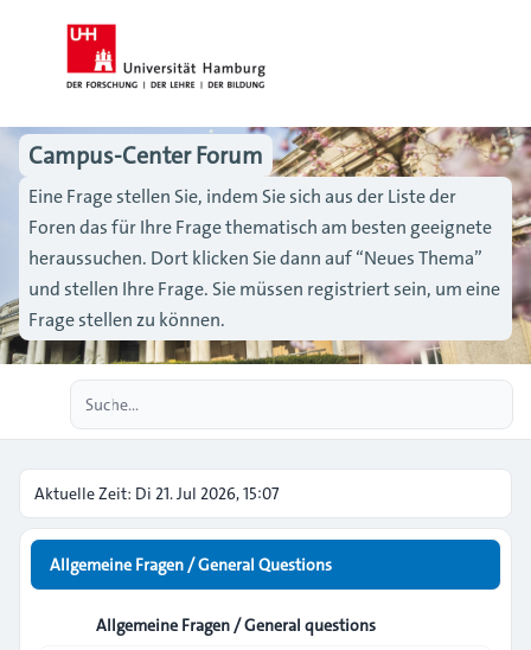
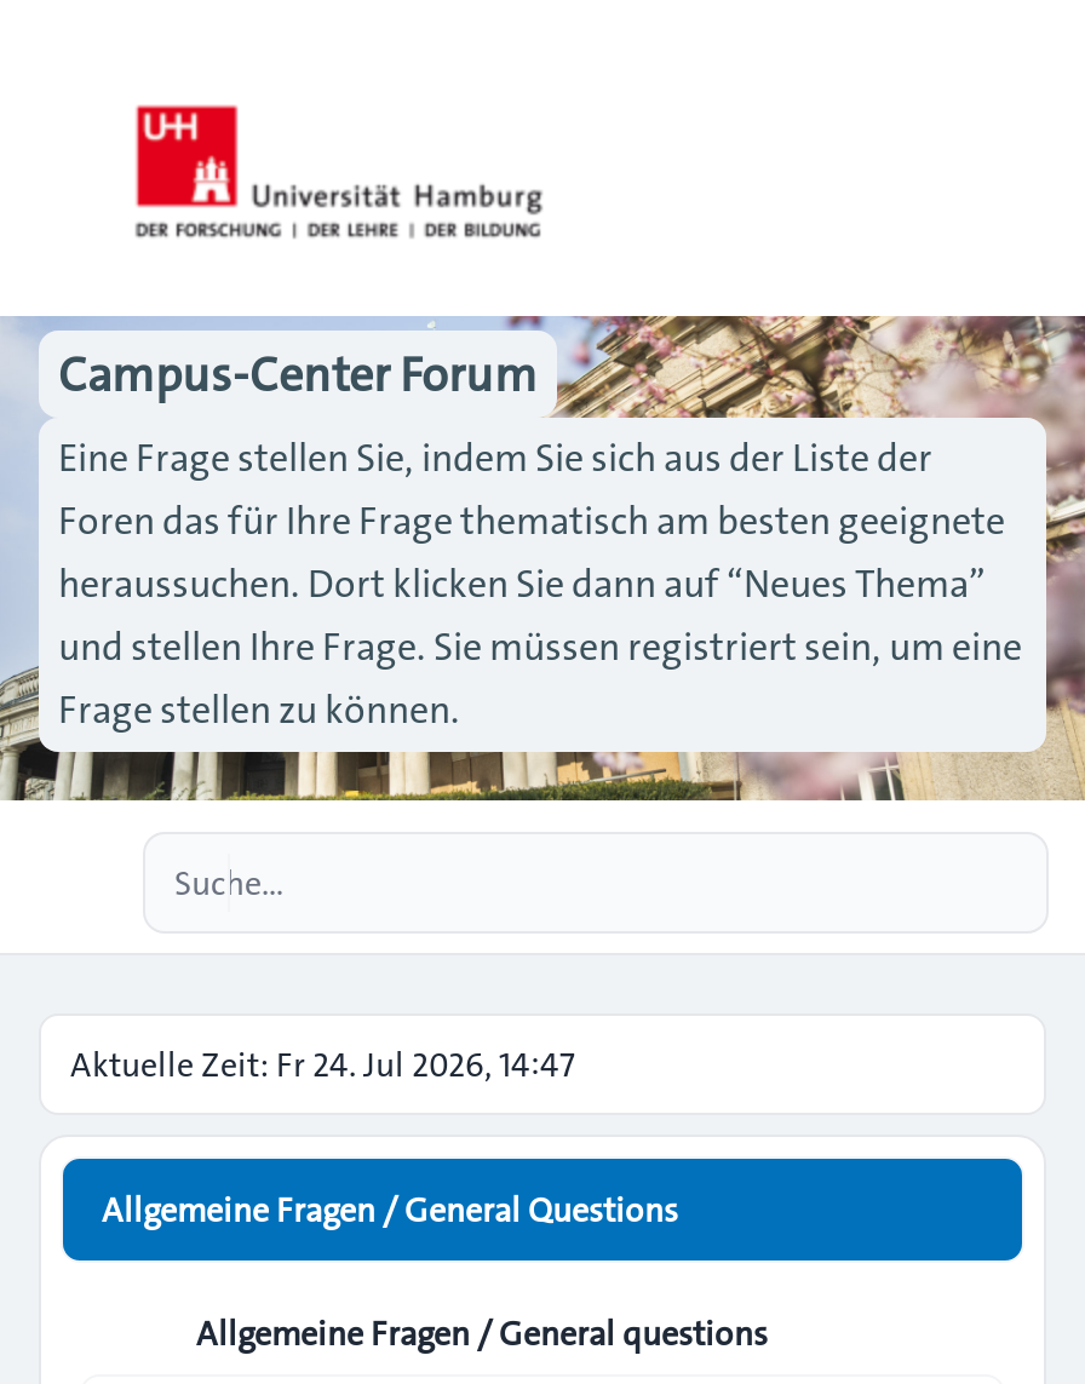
[34,482,279,505] Aktuelle Zeit: Di 21. Jul 2026, 15:07 -> [70,1040,574,1089] Aktuelle Zeit: Fr 24. Jul 2026, 14:47

